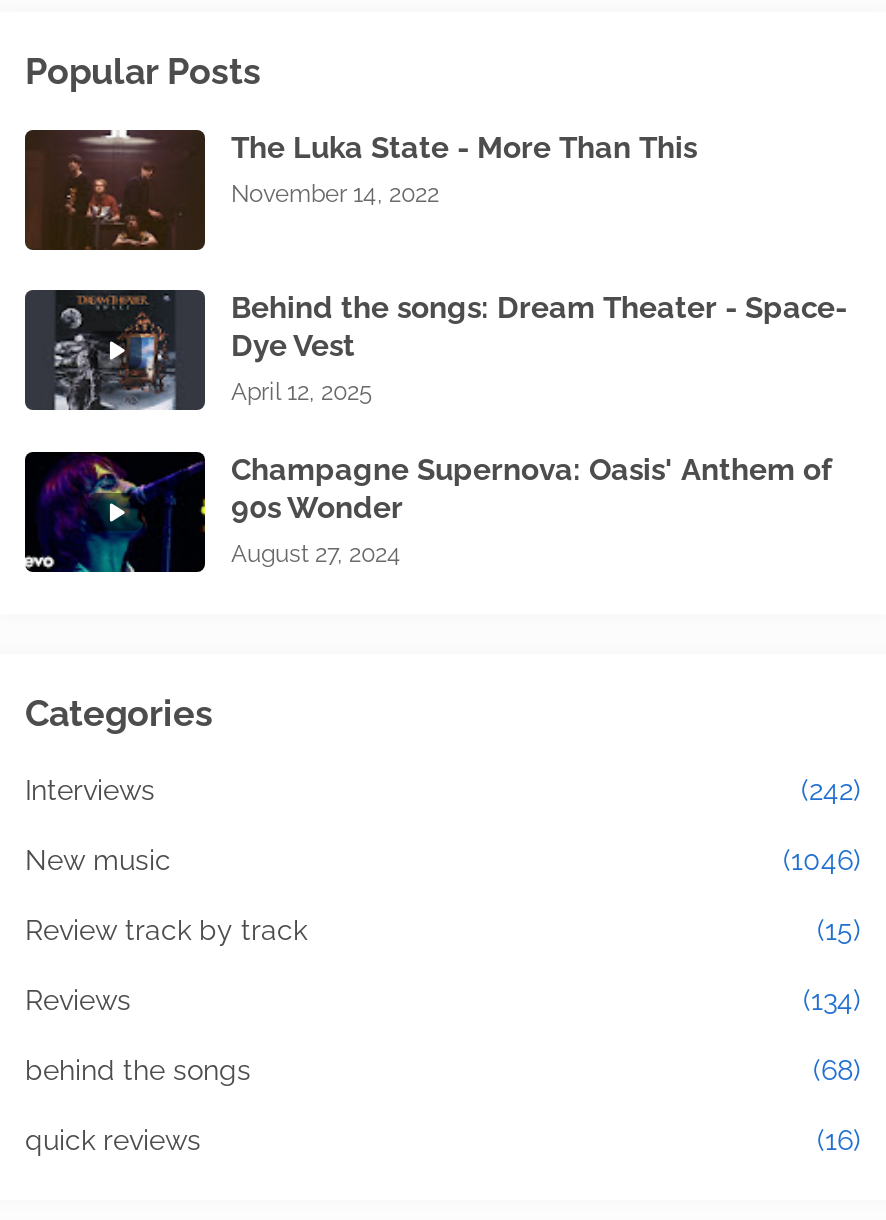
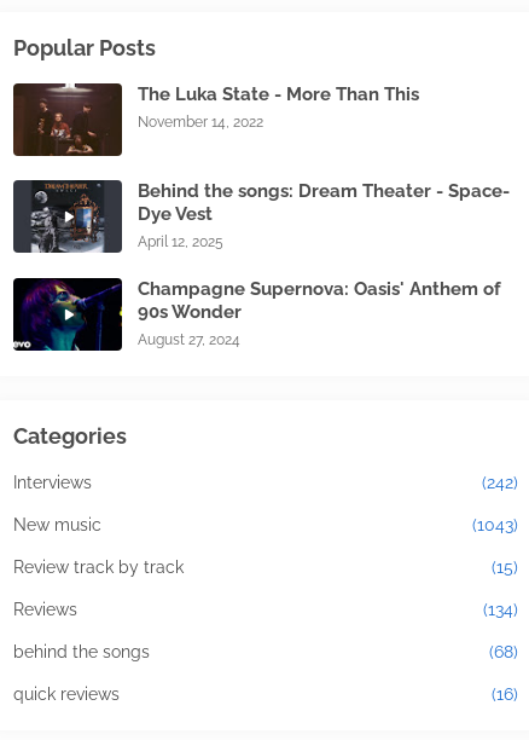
[783,845,861,877] (1046) -> [472,516,518,535] (1043)

